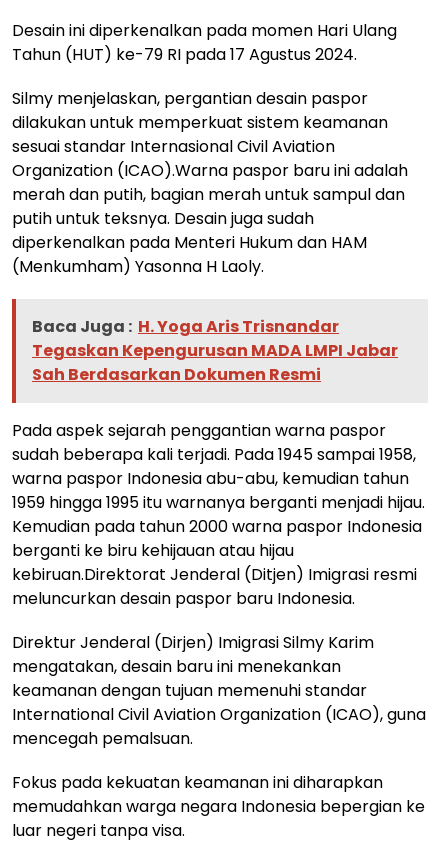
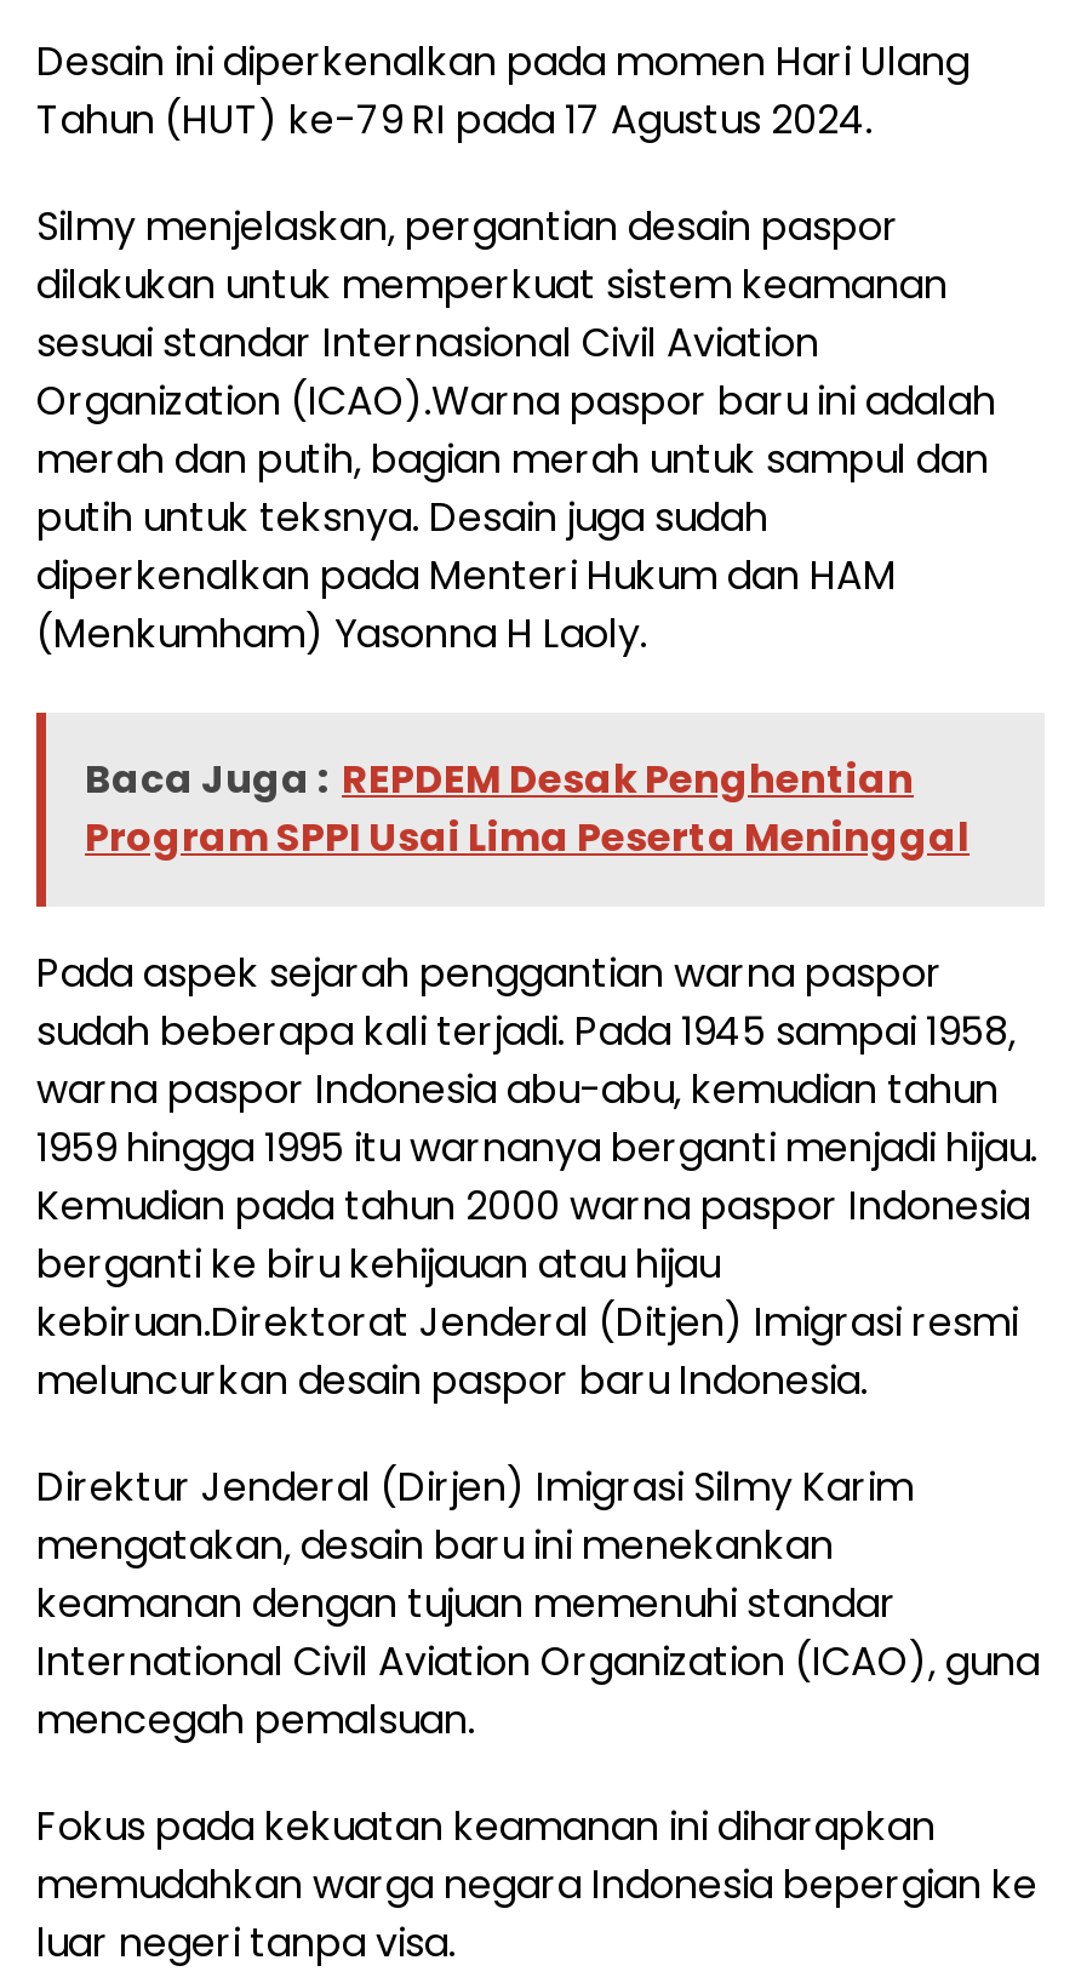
[32,315,398,386] Baca Juga : H. Yoga Aris Trisnandar | Tegaskan Kepengurusan MADA LMPI Jabar | Sah Berdasarkan Dokumen Resmi -> [85,752,970,866] Baca Juga : REPDEM Desak Penghentian | Program SPPI Usai Lima Peserta Meninggal

